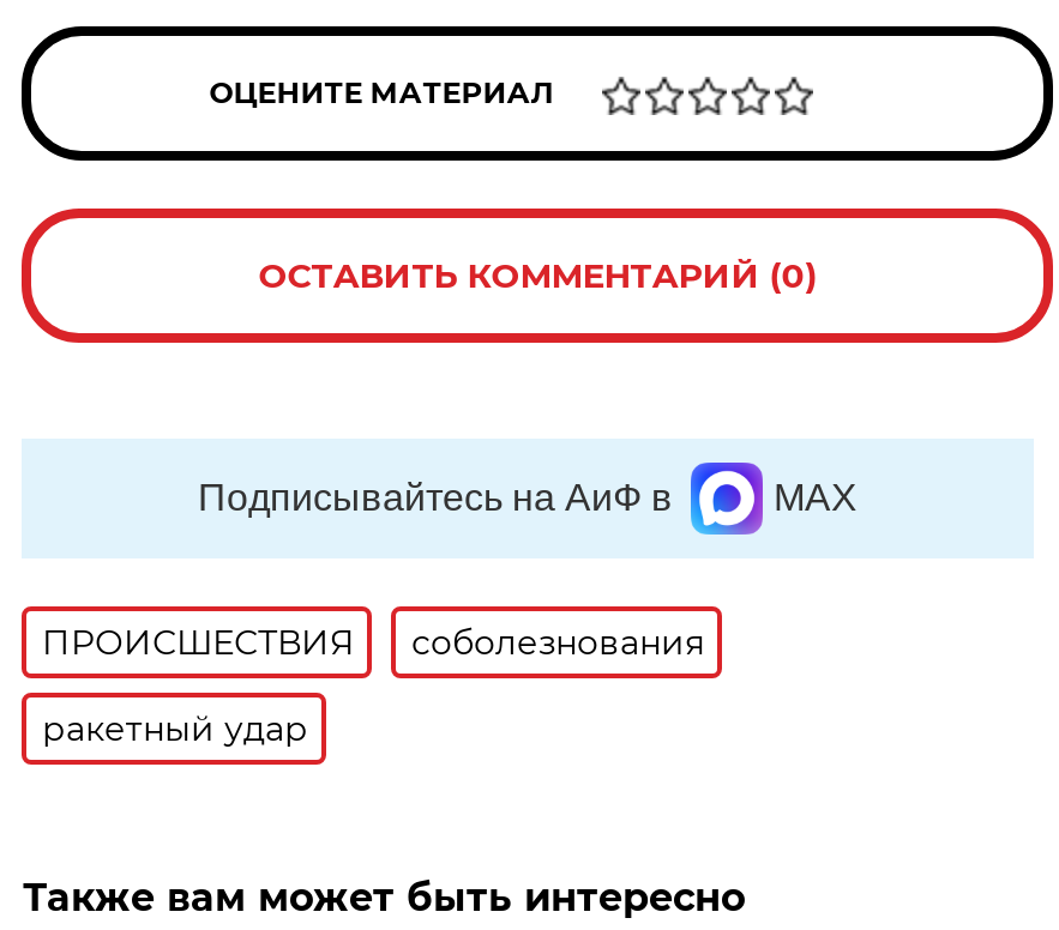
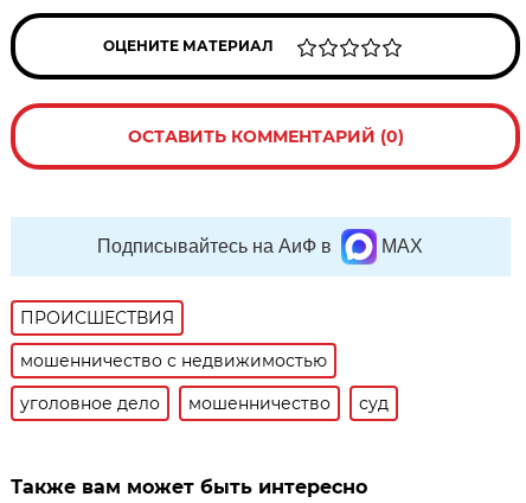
[411,621,704,664] соболезнования -> [21,350,327,371] мошенничество с недвижимостью
[42,707,308,750] ракетный удар -> [21,393,389,414] уголовное дело | мошенничество | суд

